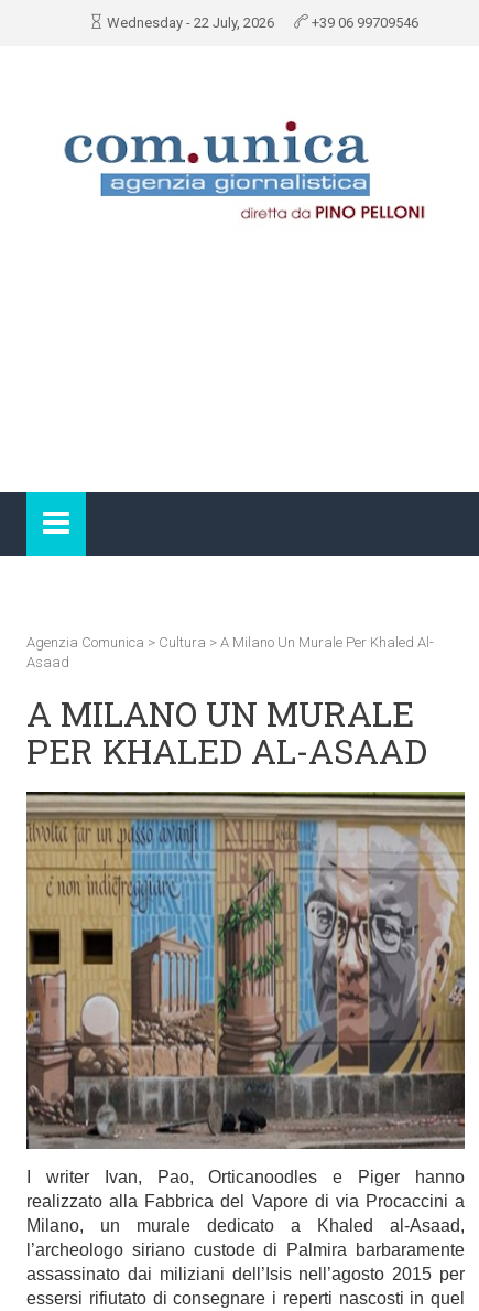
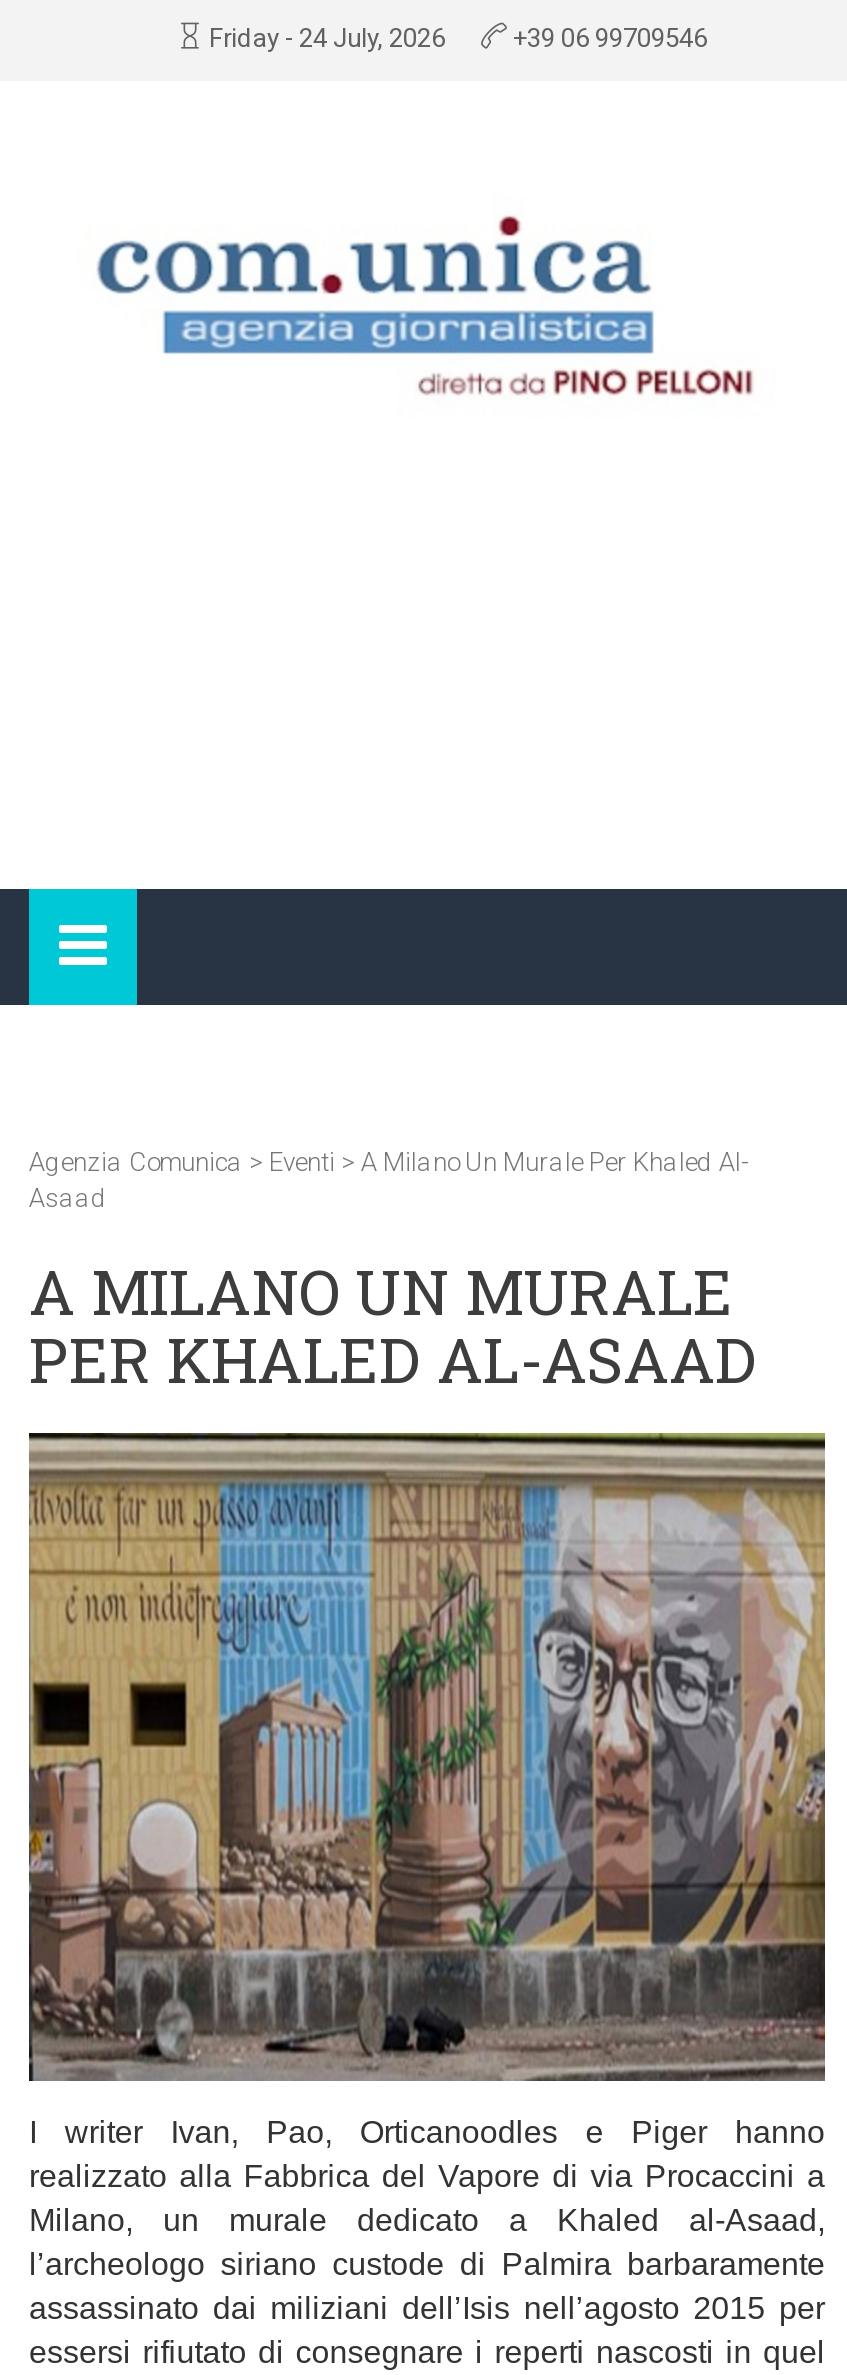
[107,14,274,31] Wednesday - 22 July, 2026 -> [209,23,445,53] Friday - 24 July, 2026
[26,634,434,651] Agenzia Comunica > Cultura > A Milano Un Murale Per Khaled Al- -> [29,1147,749,1177] Agenzia Comunica > Eventi > A Milano Un Murale Per Khaled Al-

